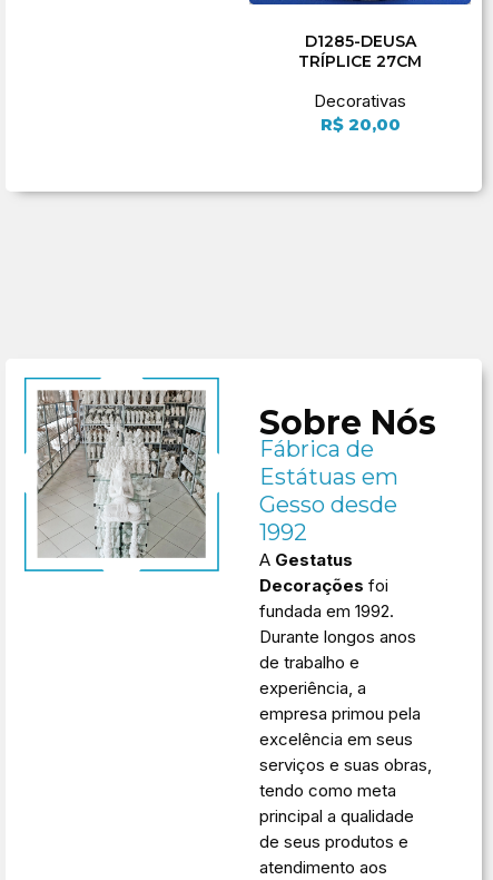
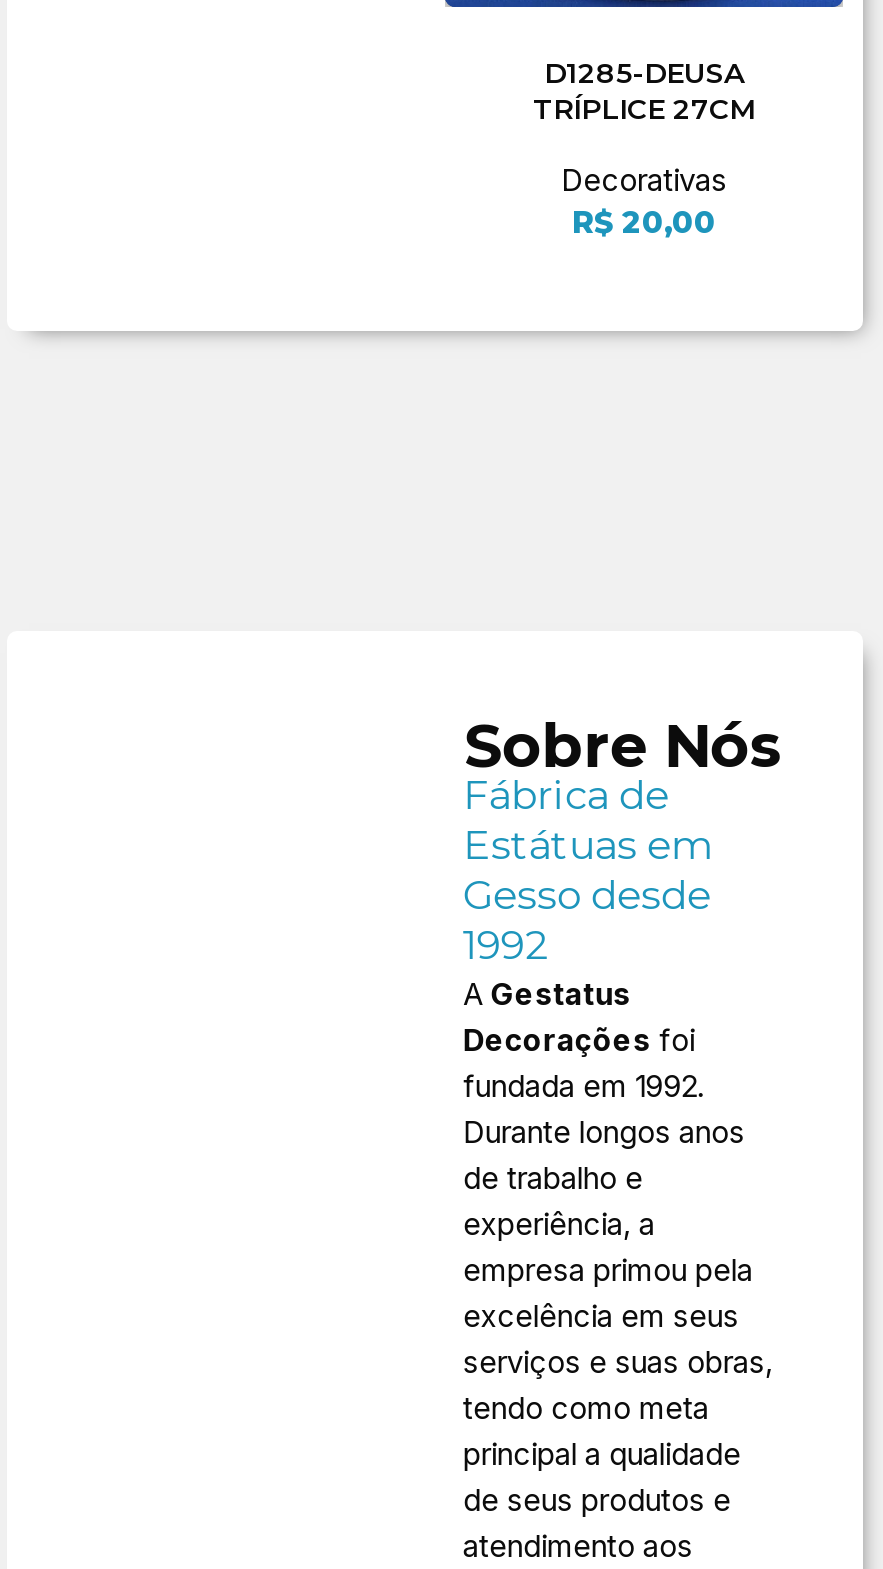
[23,377,220,573] [image] -> none

